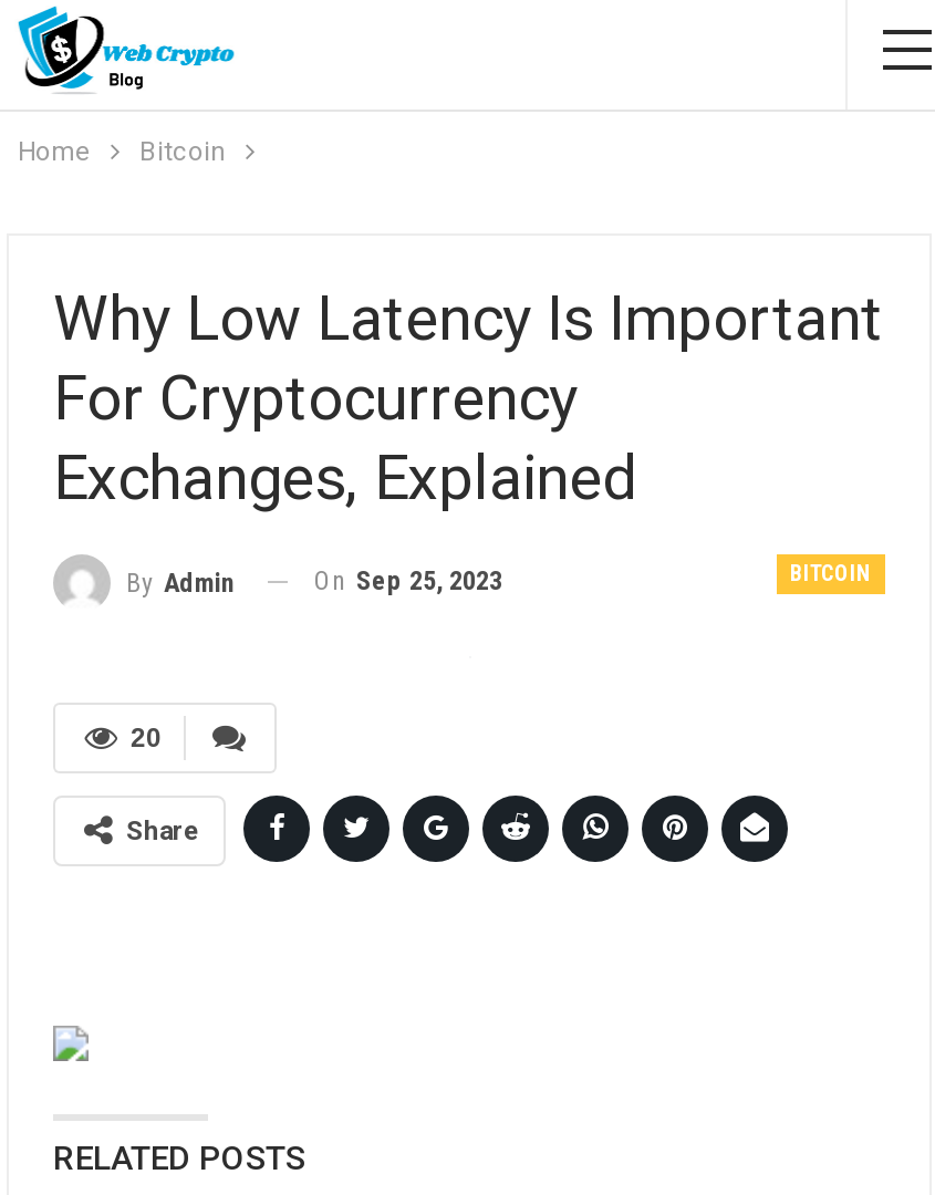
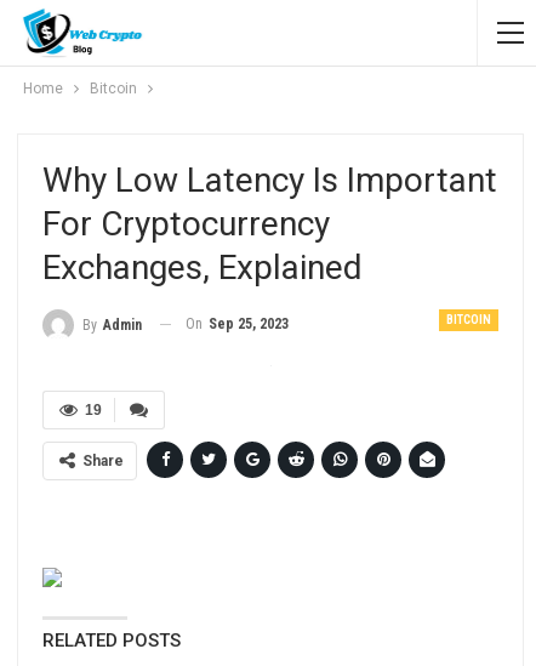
[131,722,162,753] 20 -> [85,401,102,418] 19

